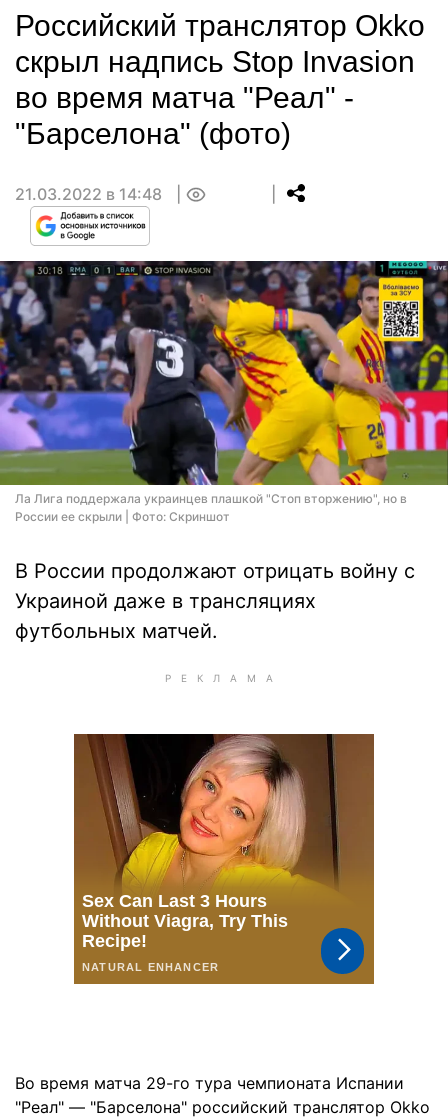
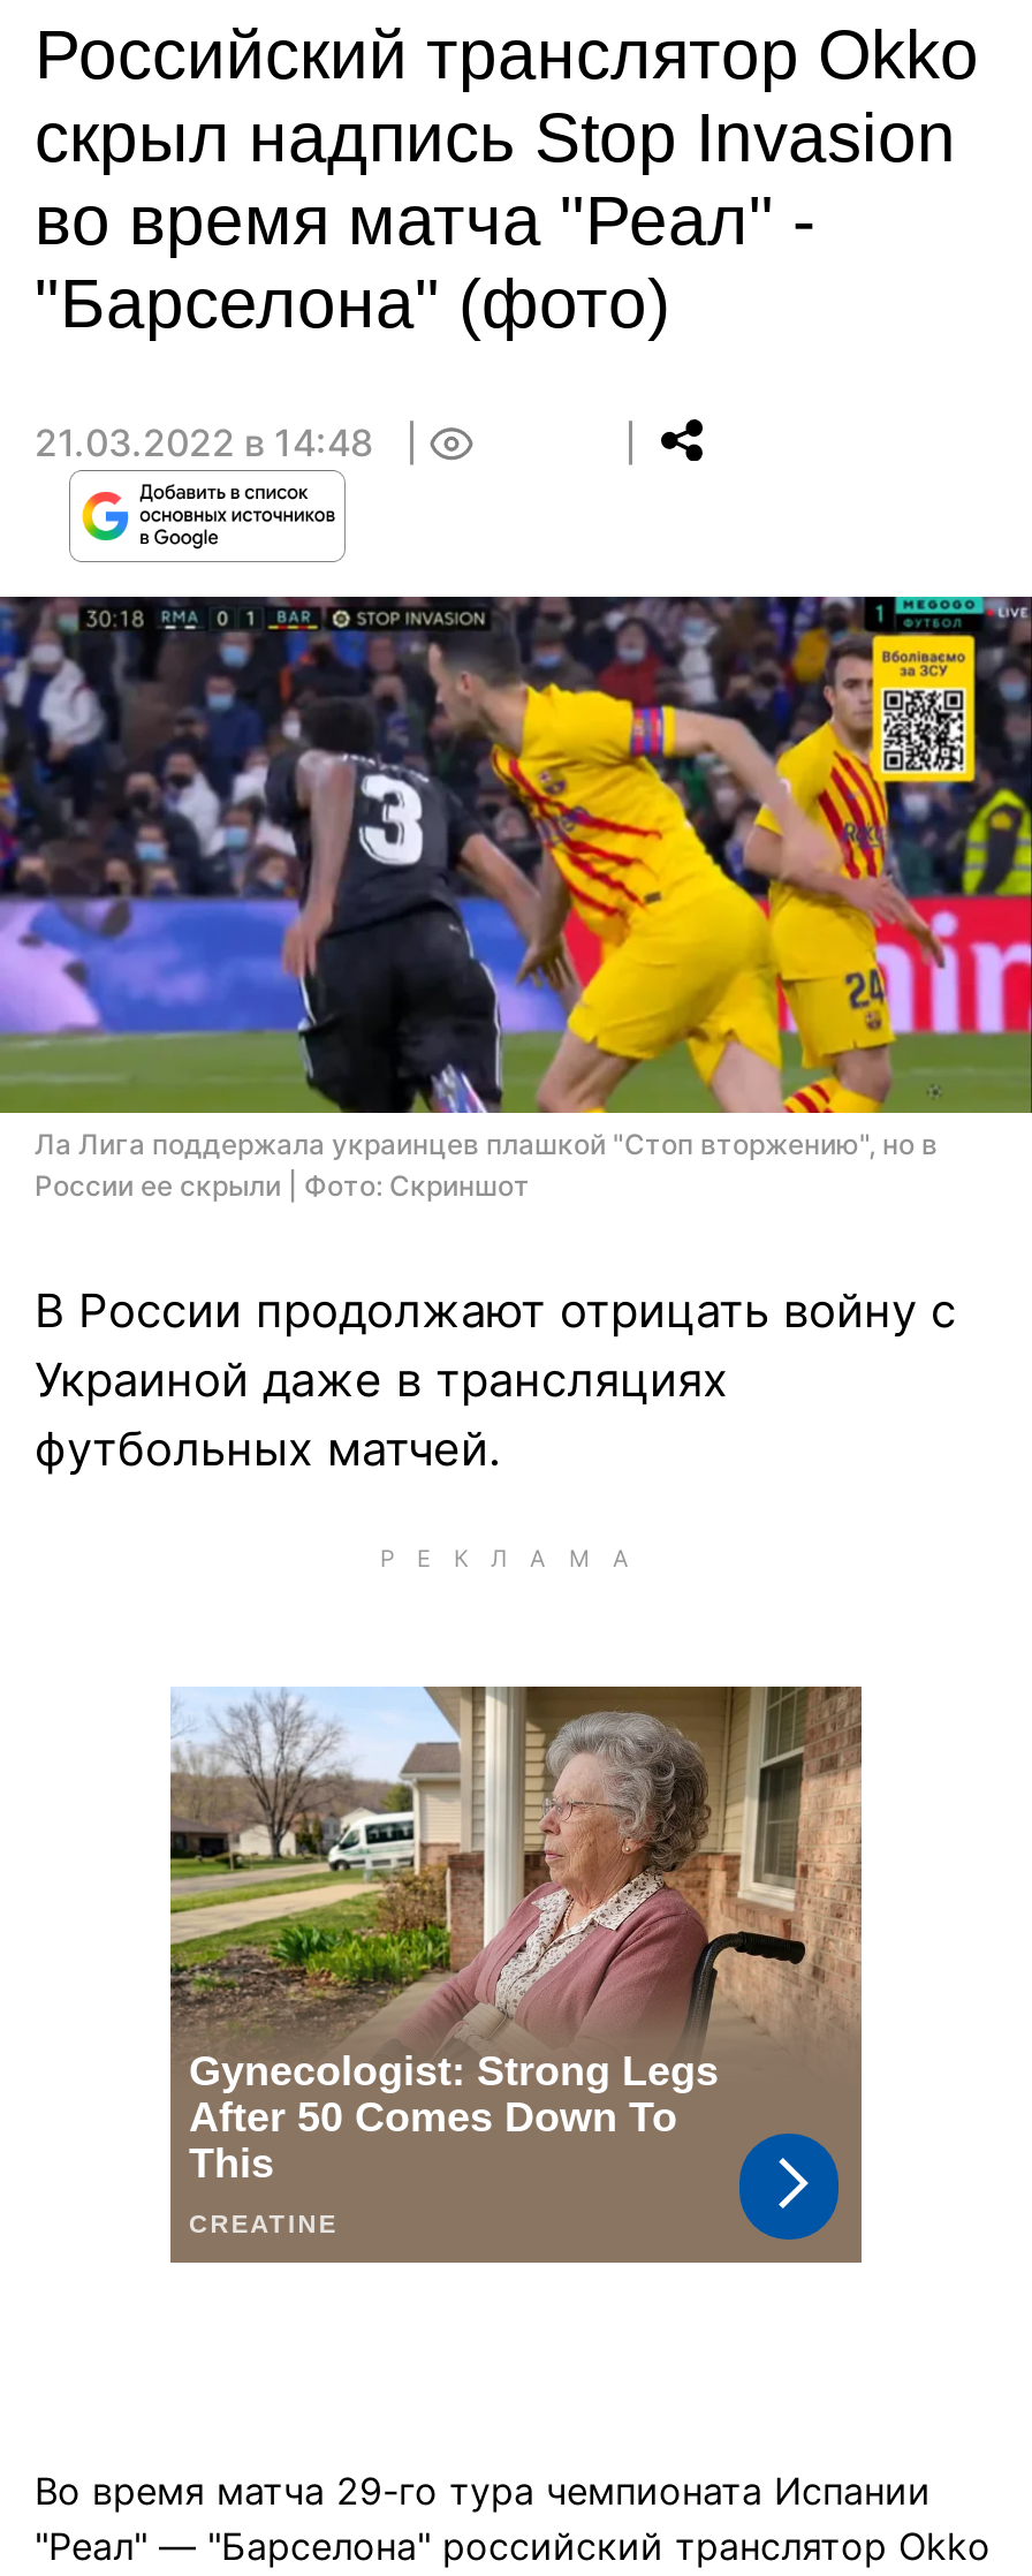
[73,733,374,984] [image] -> [168,1684,862,2263] [image]

